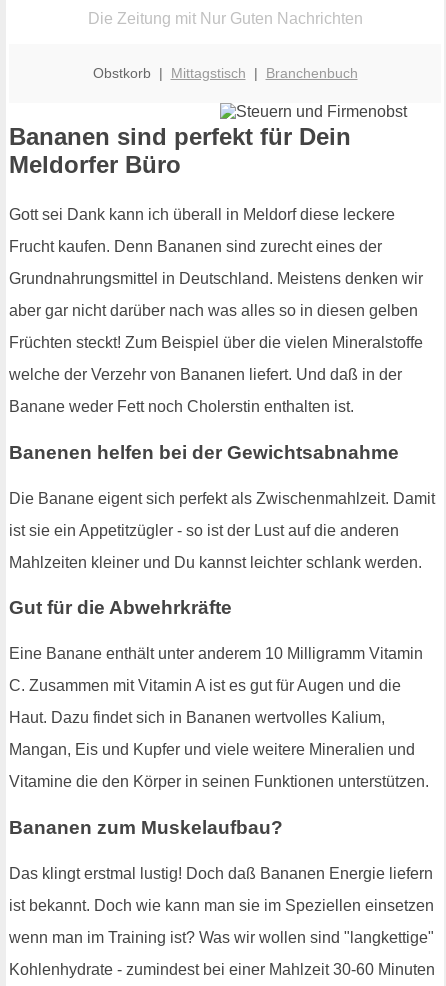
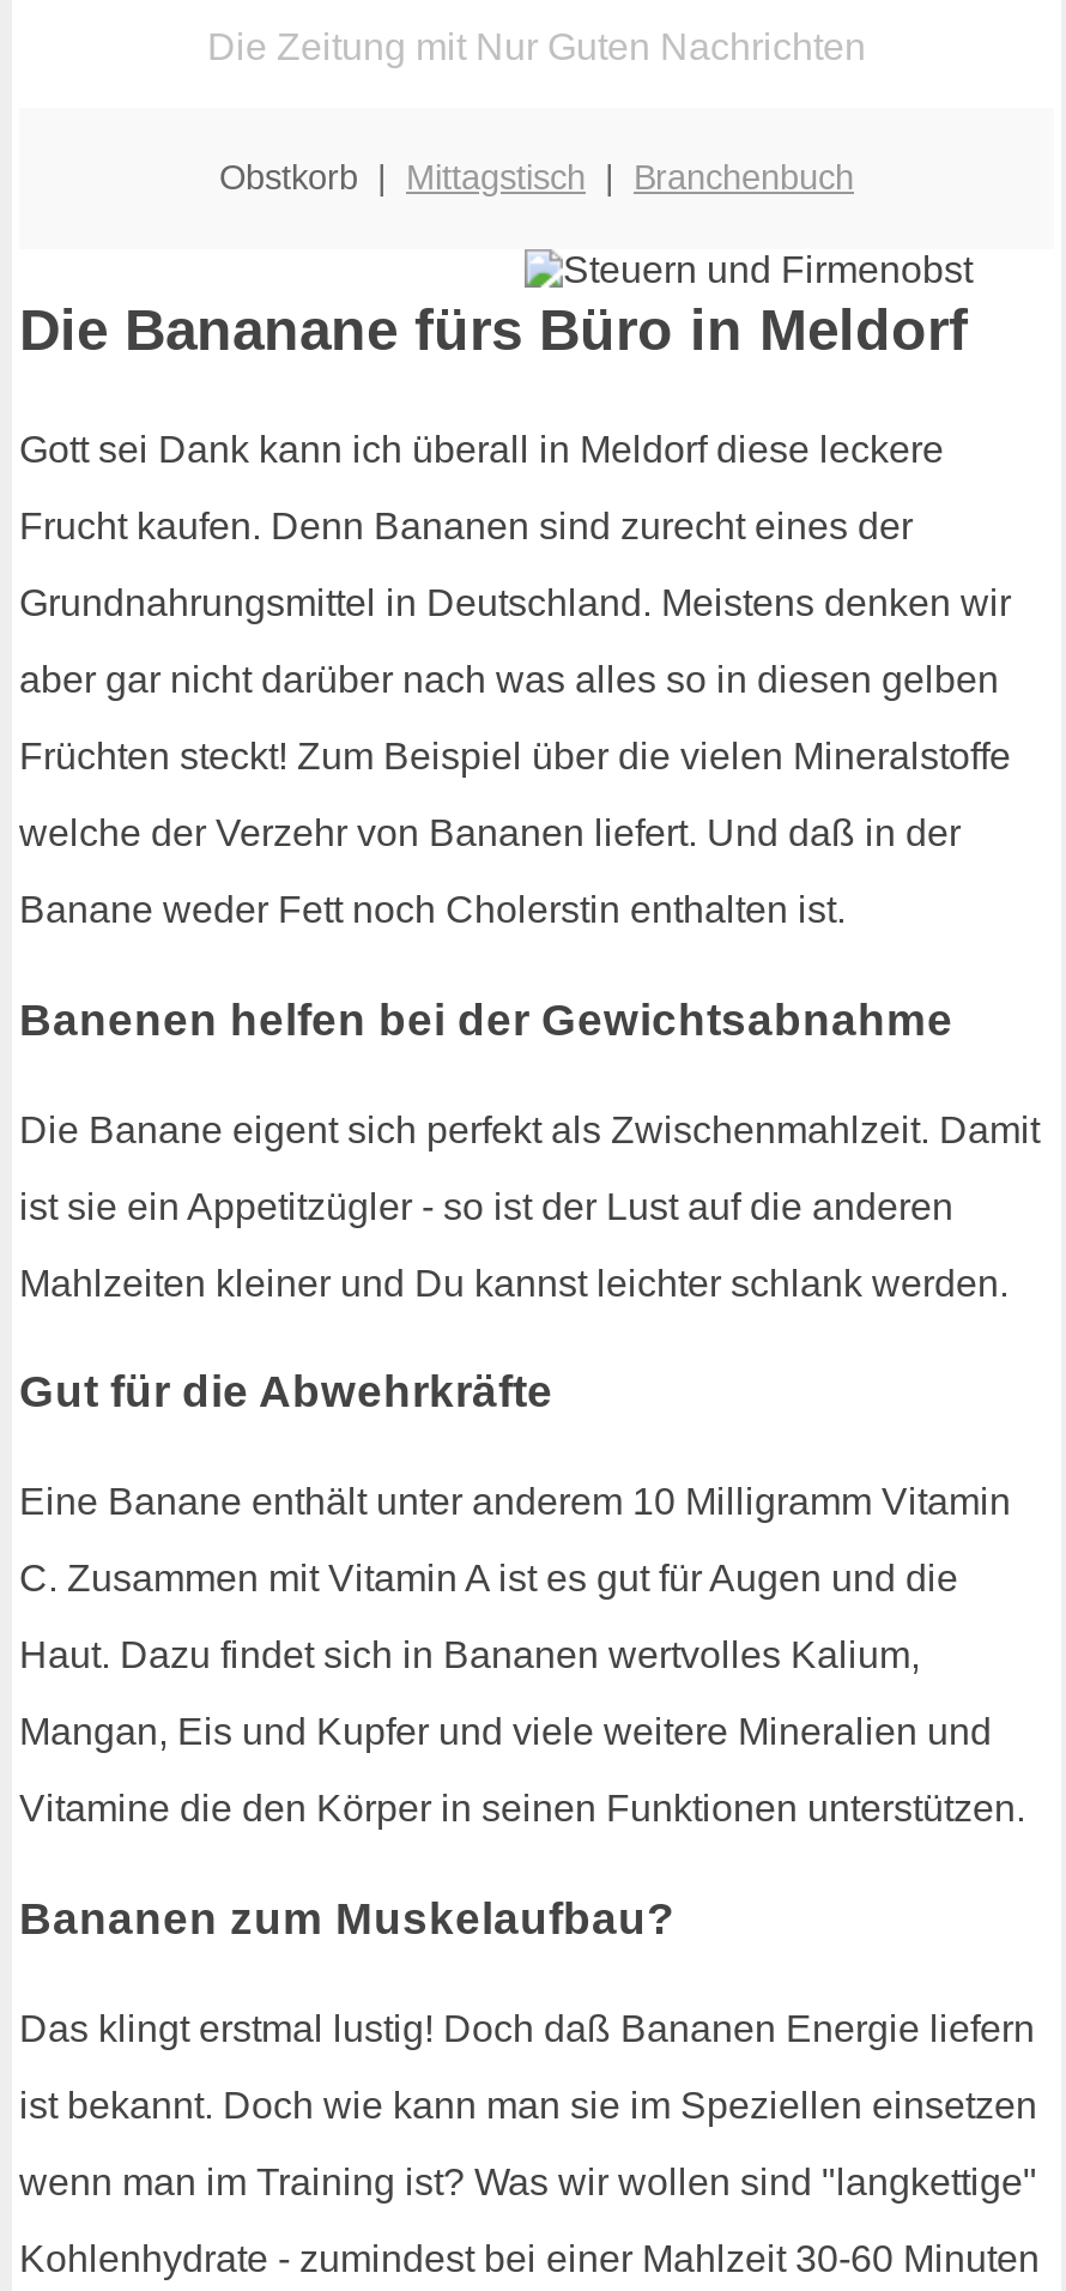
[9,123,351,178] Bananen sind perfekt für Dein | Meldorfer Büro -> [19,298,968,363] Die Bananane fürs Büro in Meldorf

